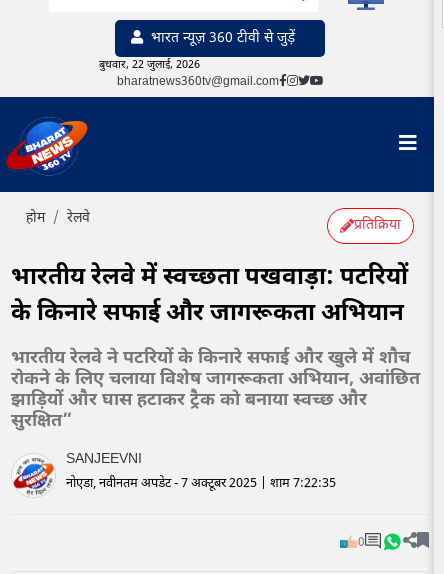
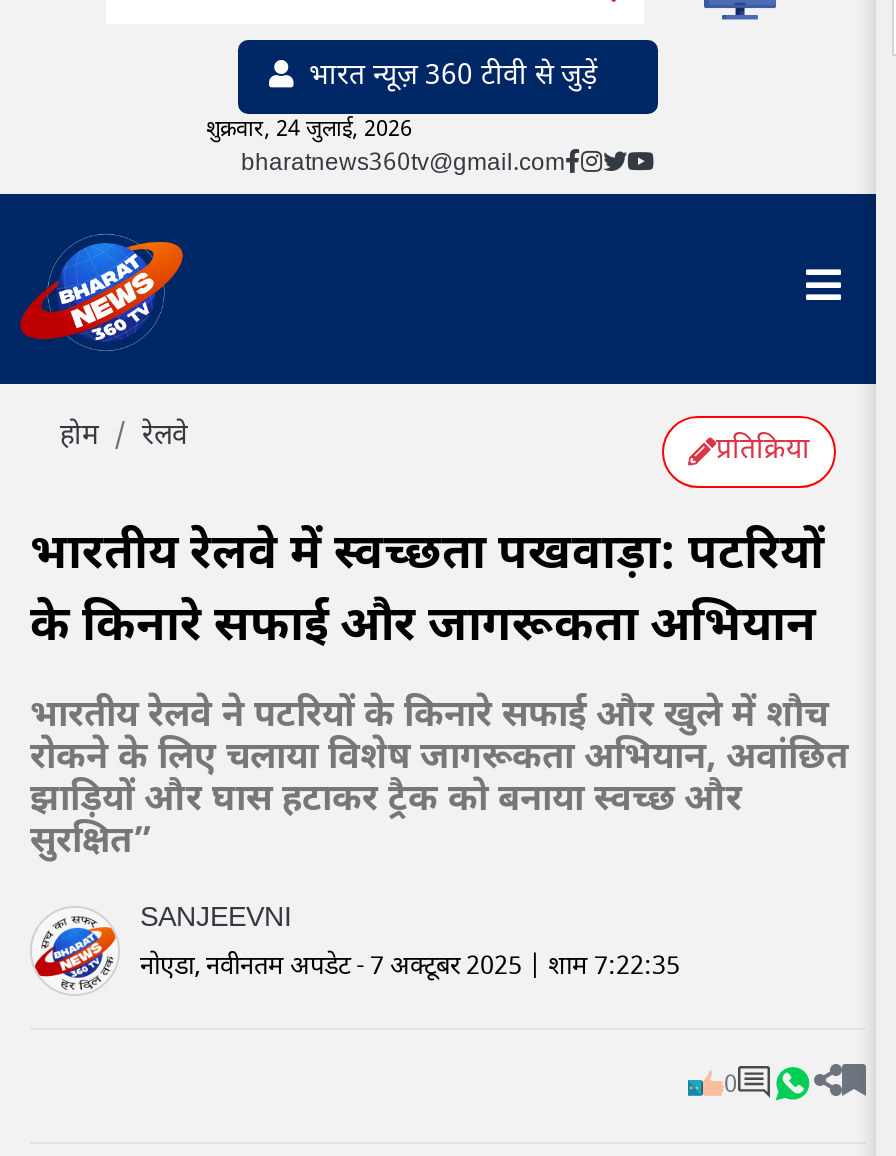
[99,58,200,72] बुधवार, 22 जुलाई, 2026 -> [206,117,412,145] शुक्रवार, 24 जुलाई, 2026

